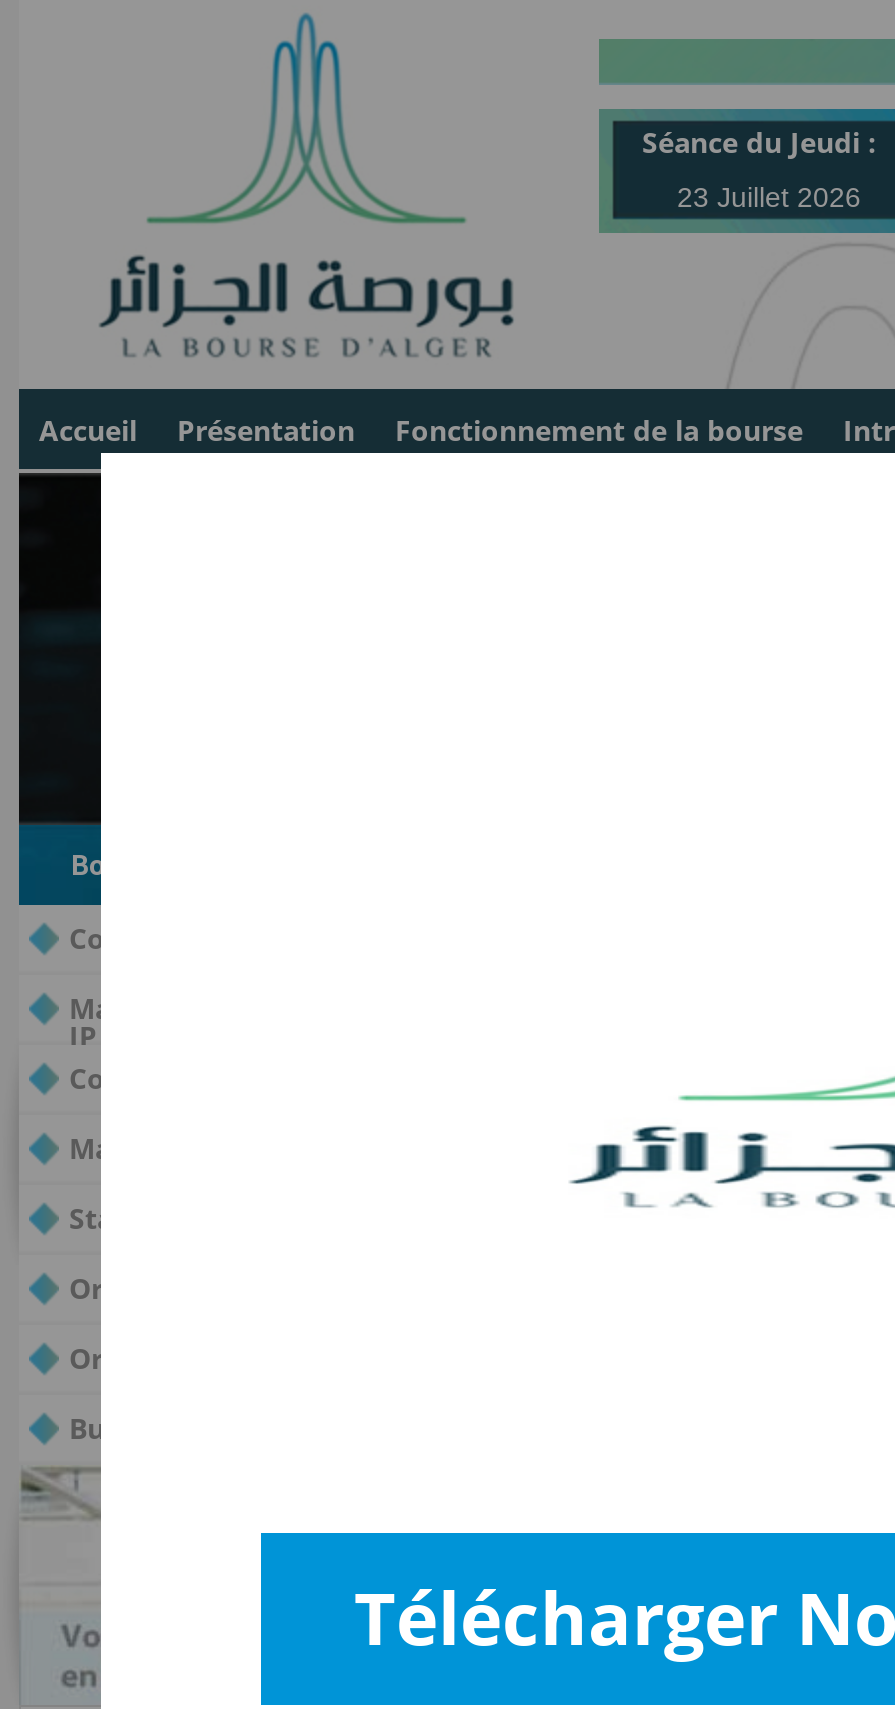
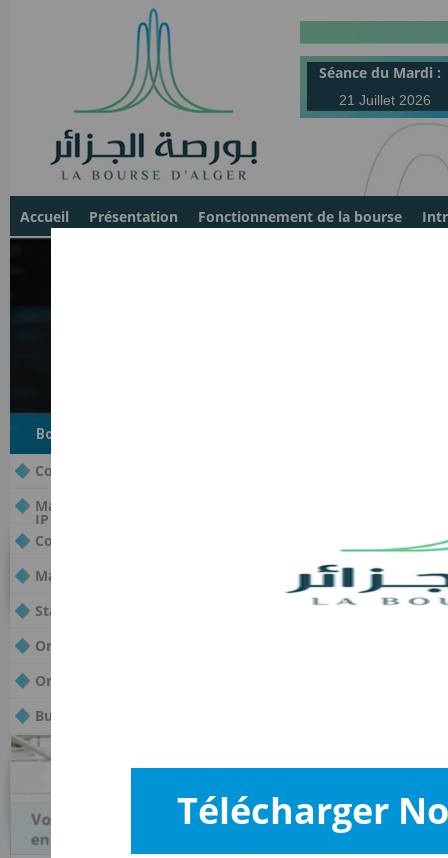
[642,123,876,161] Séance du Jeudi : -> [319,63,441,82] Séance du Mardi :
[677,181,861,213] 23 Juillet 2026 -> [339,92,431,108] 21 Juillet 2026

